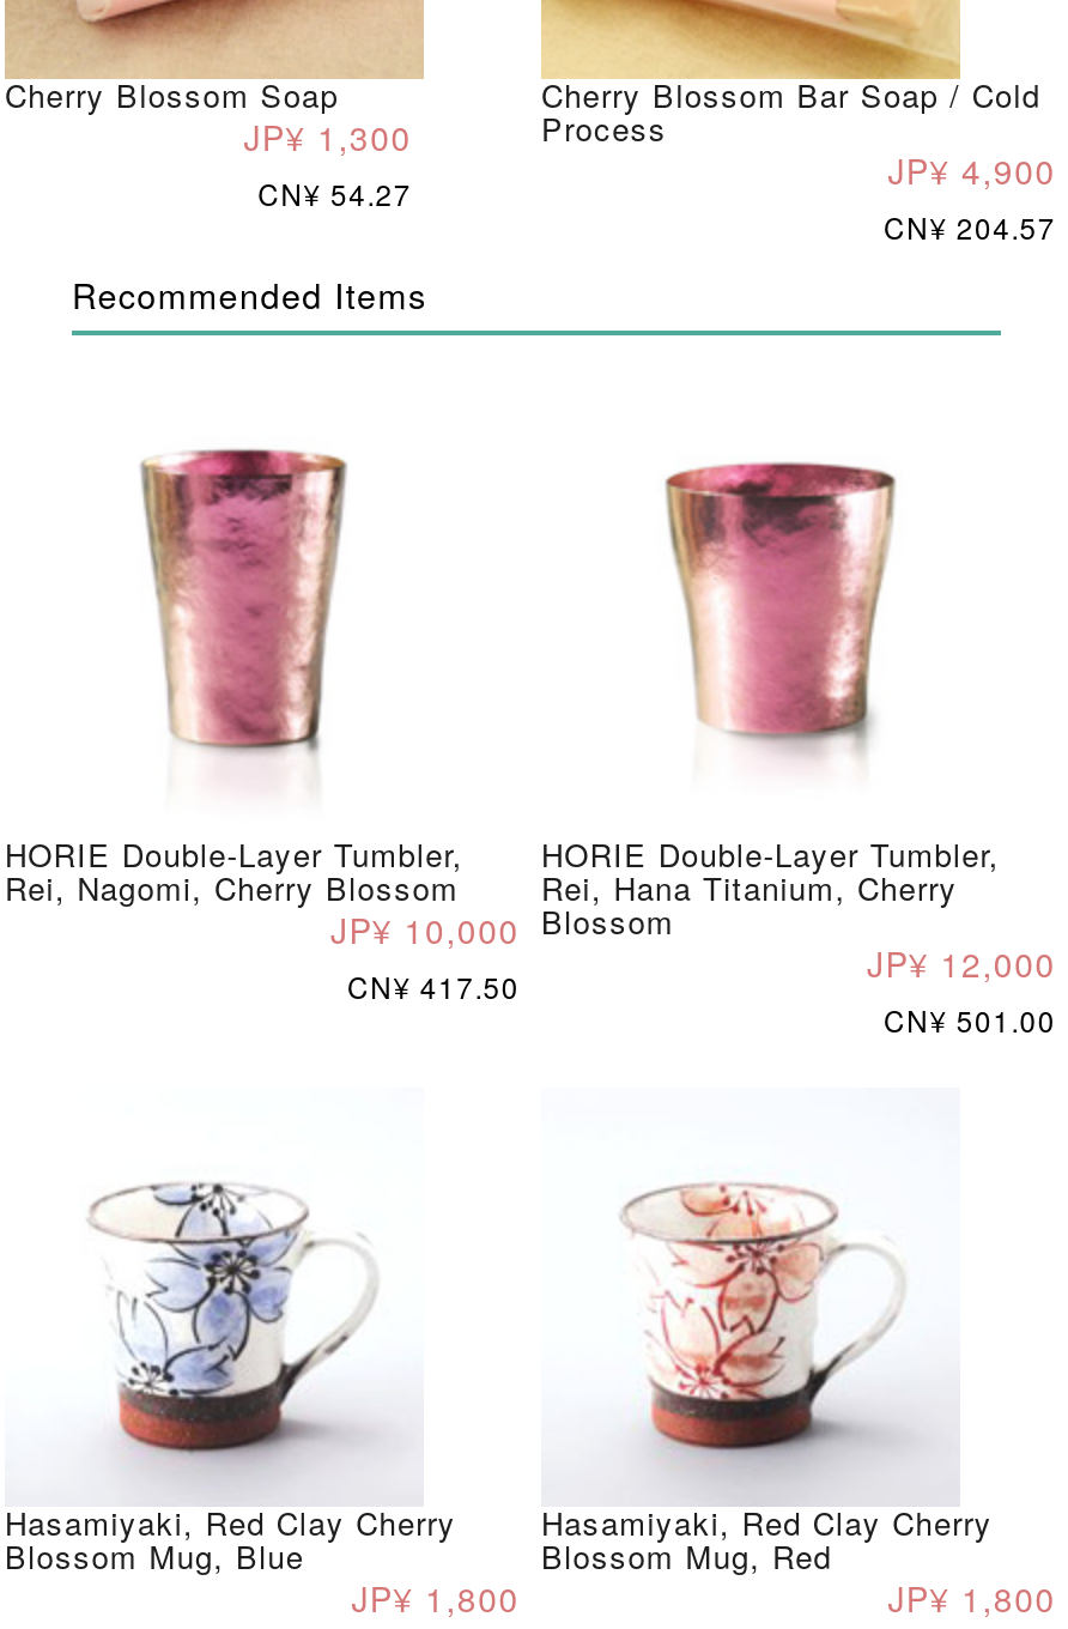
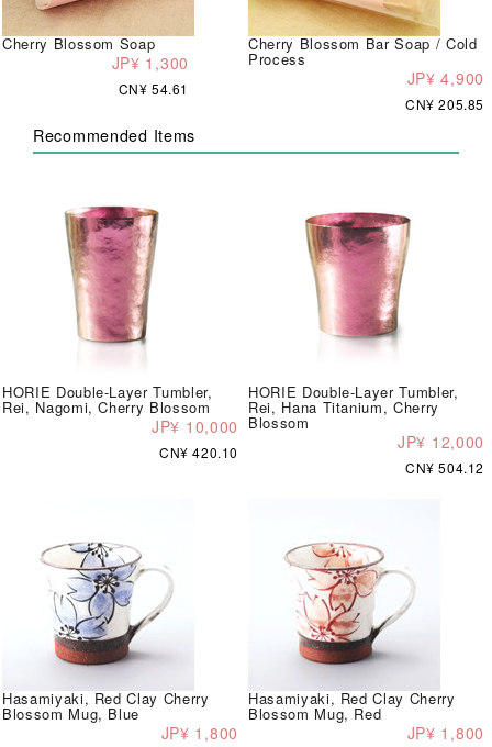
[258,172,412,212] CN¥ 54.27 -> [118,79,189,97] CN¥ 54.61
[884,205,1056,246] CN¥ 204.57 -> [405,94,484,113] CN¥ 205.85
[347,964,520,1005] CN¥ 417.50 -> [159,442,238,461] CN¥ 420.10
[884,998,1056,1038] CN¥ 501.00 -> [405,458,484,476] CN¥ 504.12

